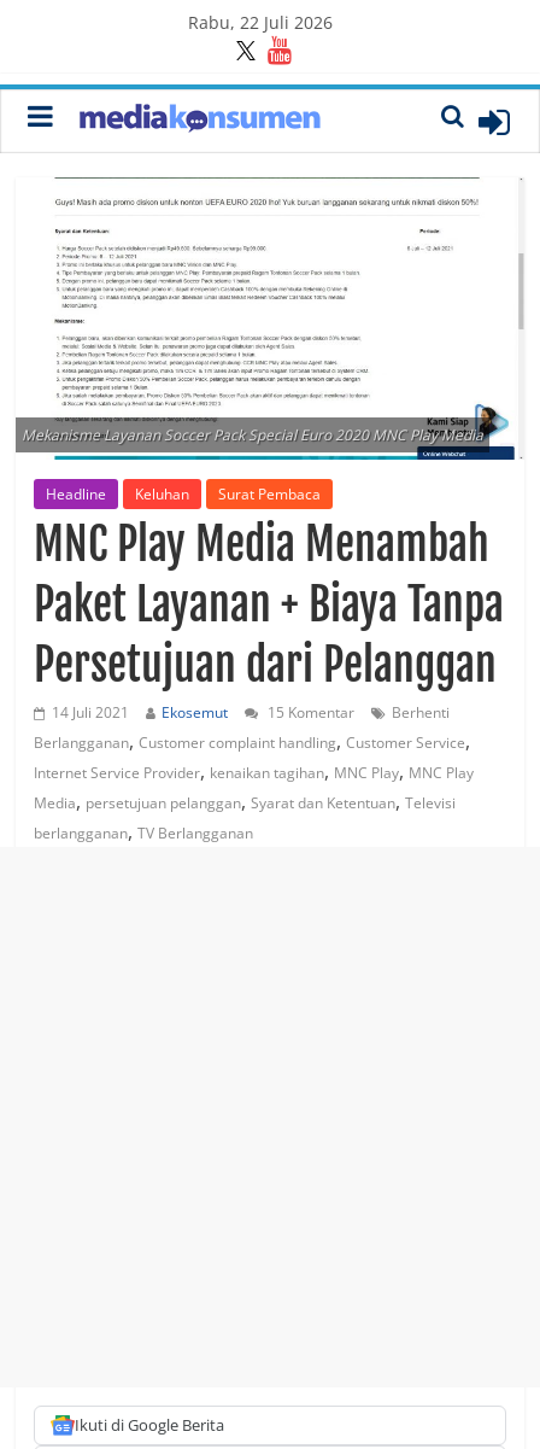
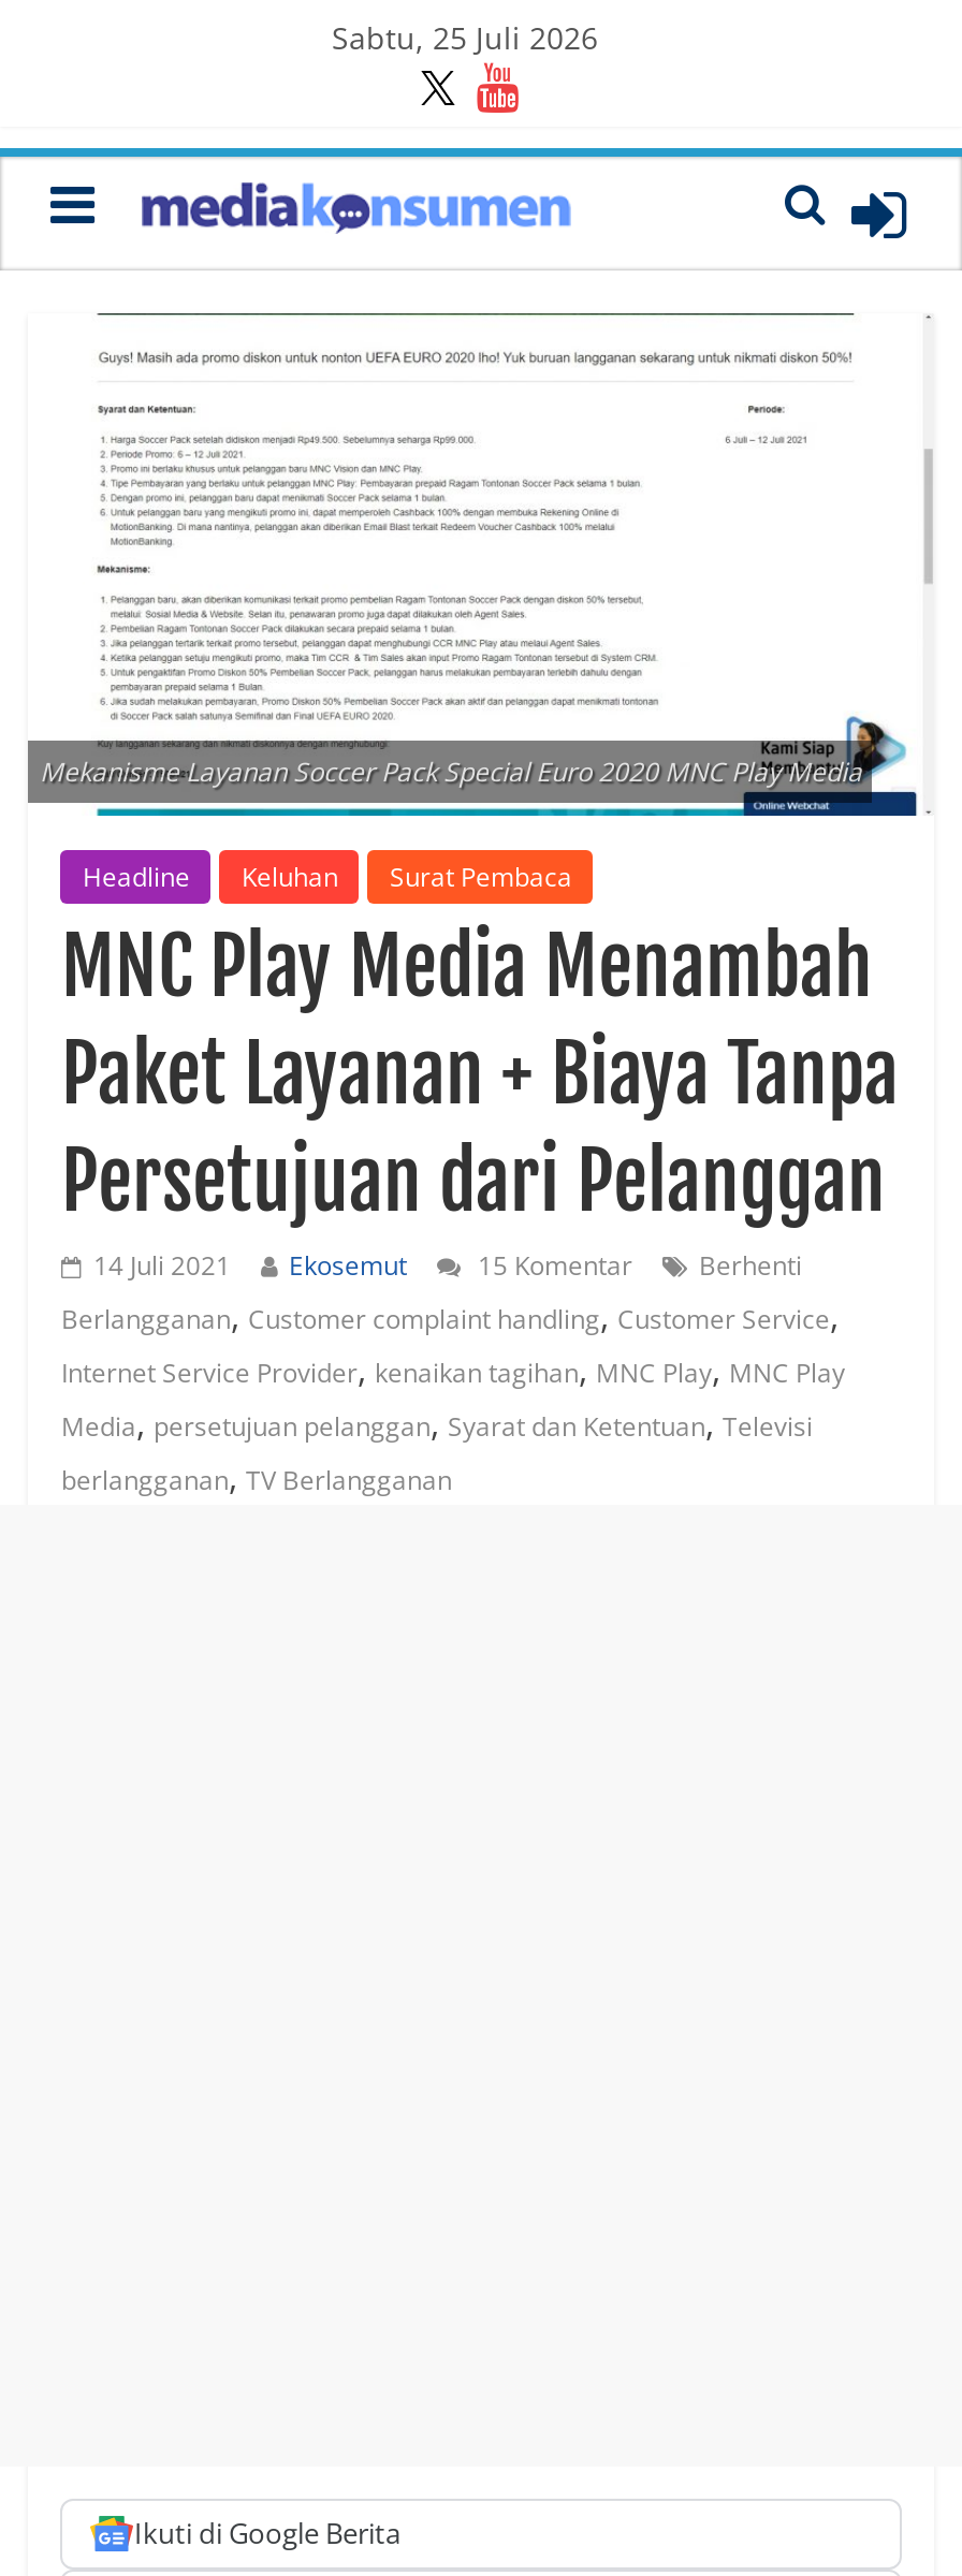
[189,11,333,34] Rabu, 22 Juli 2026 -> [332,17,598,58] Sabtu, 25 Juli 2026

